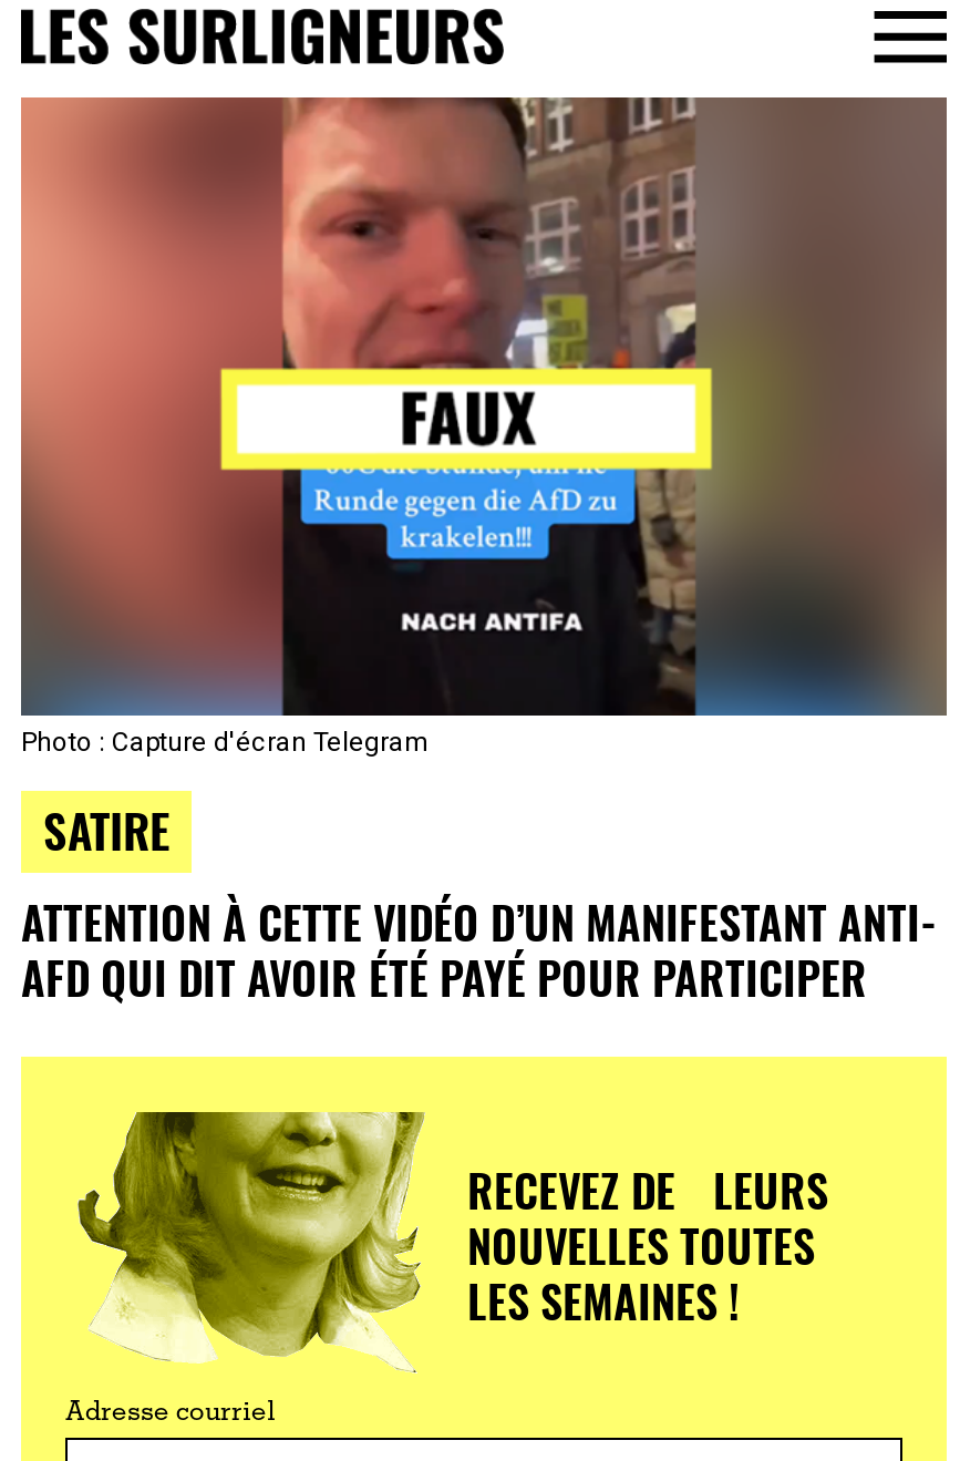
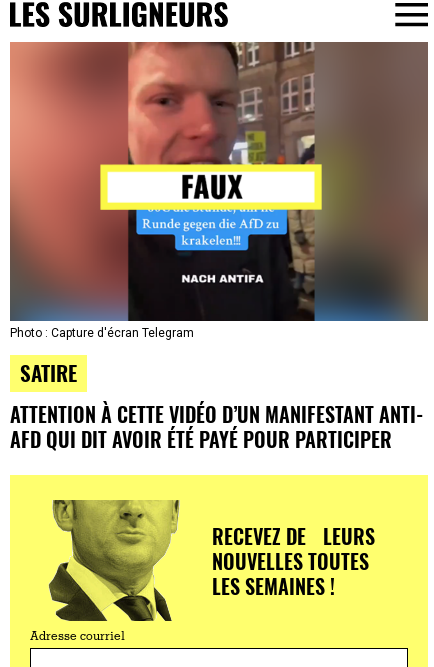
[76,1110,424,1378] [image] -> [36,499,191,622] [image]

